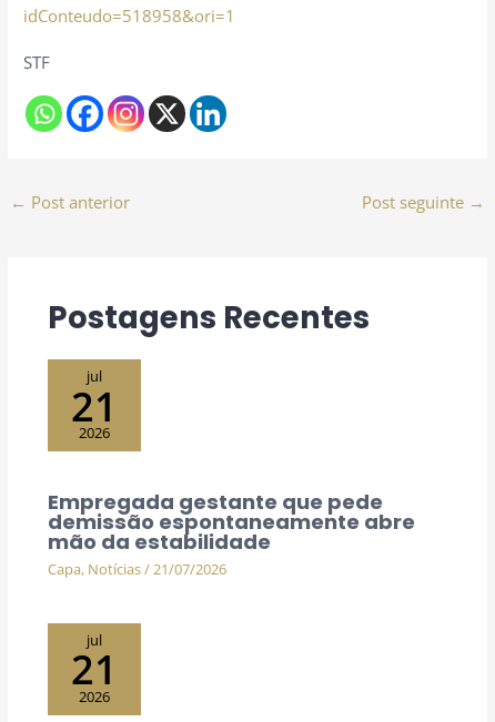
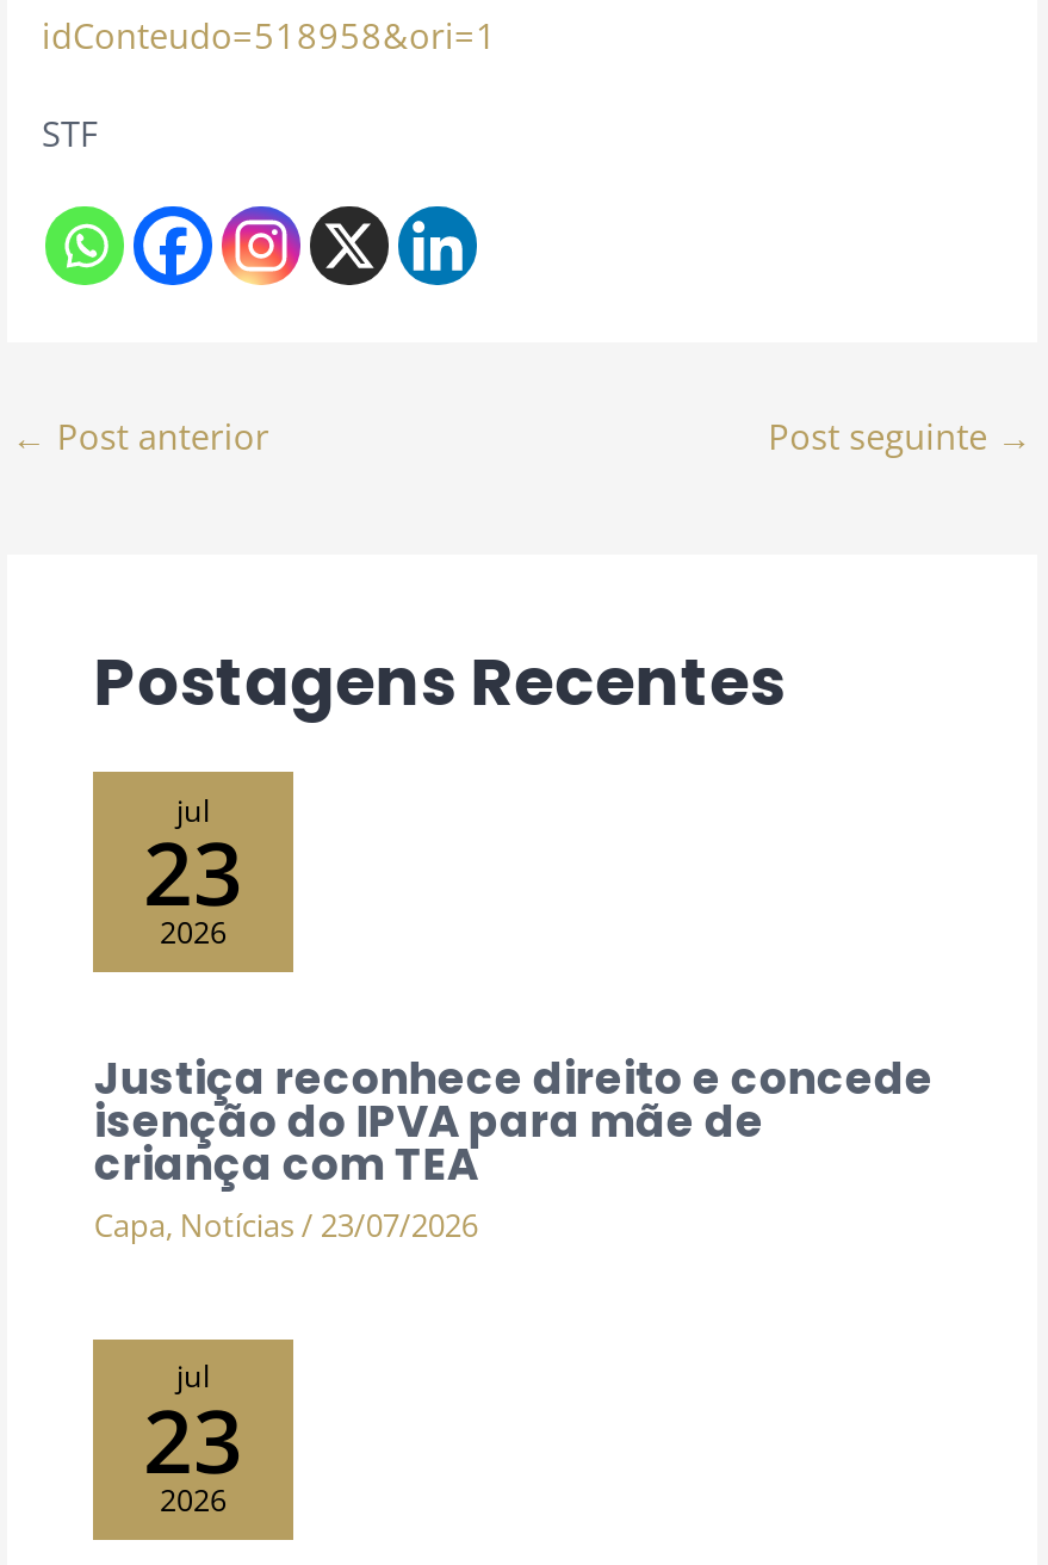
[71,378,118,433] 21 -> [143,813,243,932] 23
[48,488,415,579] Empregada gestante que pede | demissão espontaneamente abre | mão da estabilidade | Capa, Notícias / 21/07/2026 -> [94,1049,933,1245] Justiça reconhece direito e concede | isenção do IPVA para mãe de | criança com TEA | Capa, Notícias / 23/07/2026
[71,642,118,697] 21 -> [143,1380,243,1499] 23

